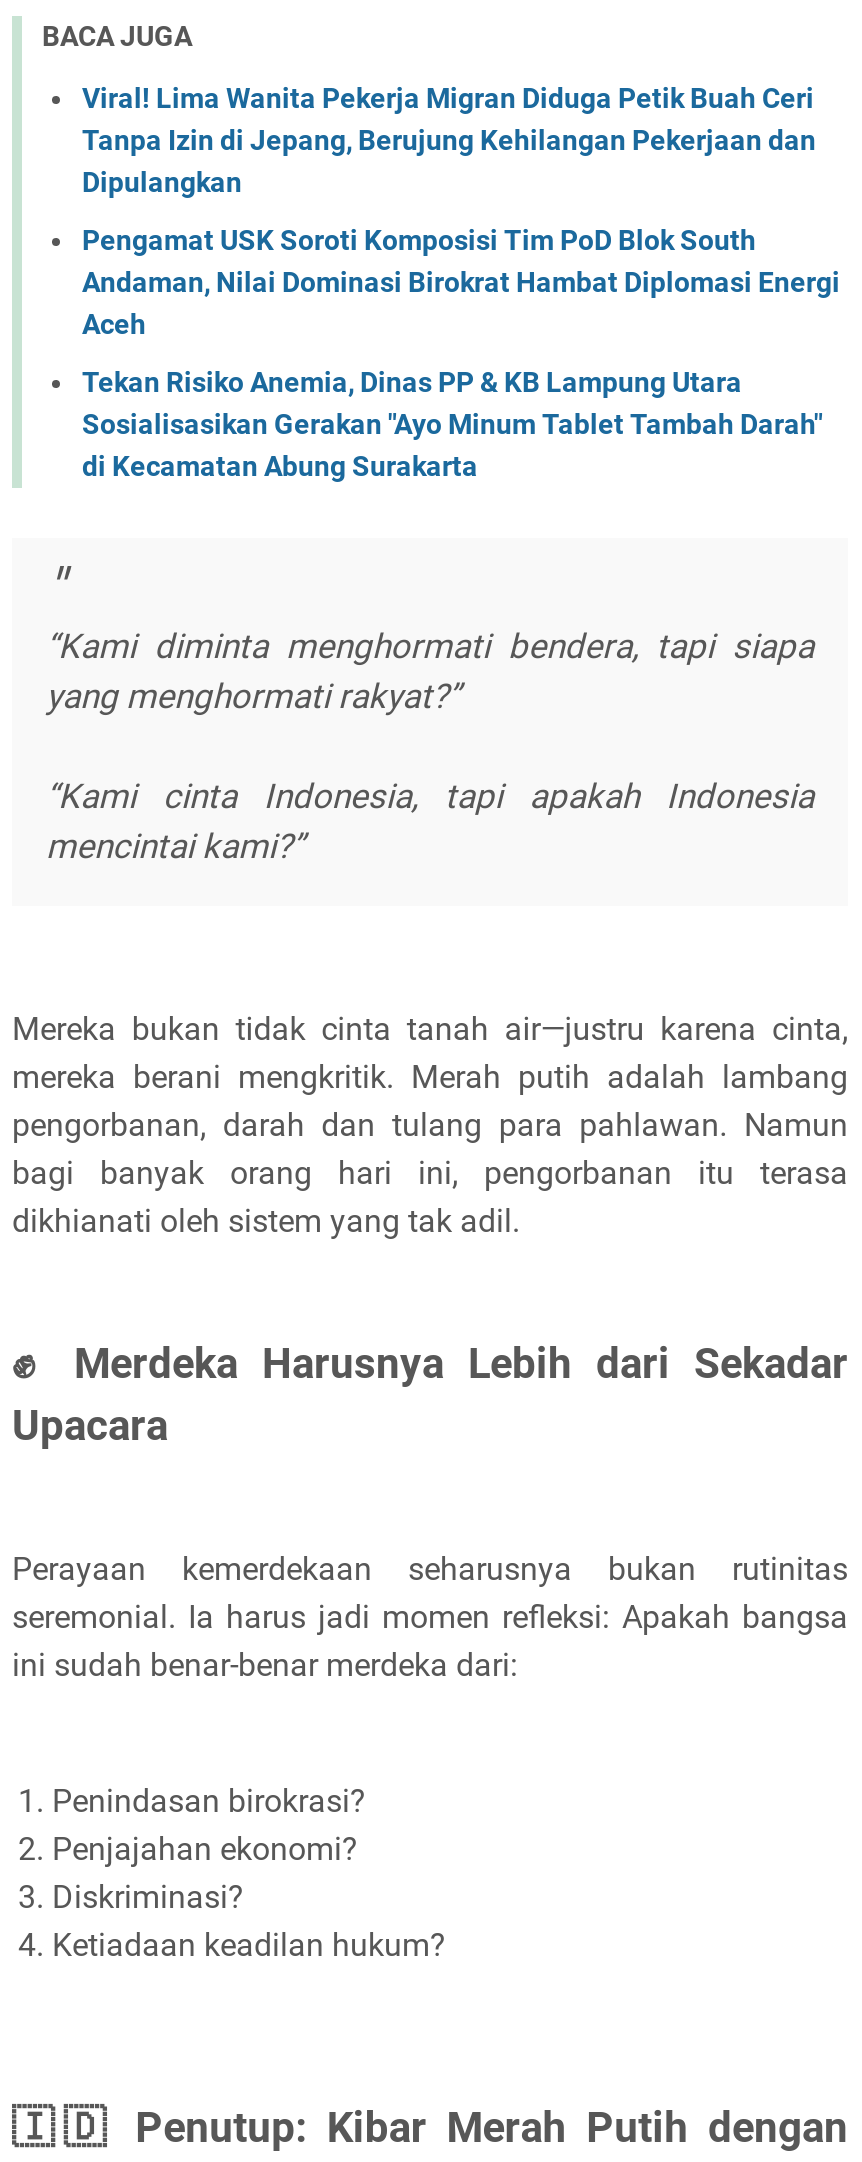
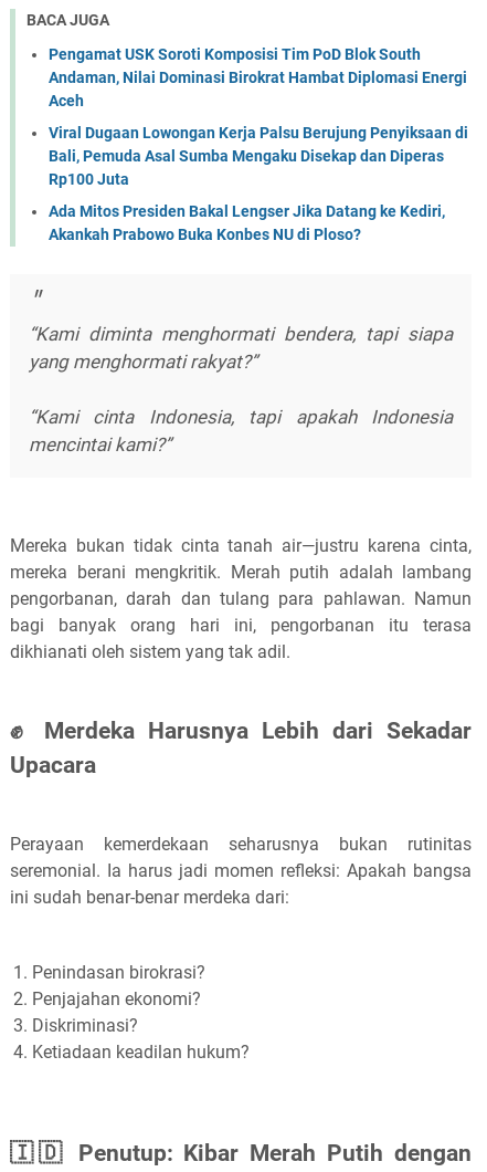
[82,82,816,198] Viral! Lima Wanita Pekerja Migran Diduga Petik Buah Ceri | Tanpa Izin di Jepang, Berujung Kehilangan Pekerjaan dan | Dipulangkan -> none
moved [82,224,840,340] -> [49,45,467,109]: Pengamat USK Soroti Komposisi Tim PoD Blok South | Andaman, Nilai Dominasi Birokrat Hambat Diplomasi Energi | Aceh
[82,366,822,482] Tekan Risiko Anemia, Dinas PP & KB Lampung Utara | Sosialisasikan Gerakan "Ayo Minum Tablet Tambah Darah" | di Kecamatan Abung Surakarta -> [49,124,468,243] Viral Dugaan Lowongan Kerja Palsu Berujung Penyiksaan di | Bali, Pemuda Asal Sumba Mengaku Disekap dan Diperas | Rp100 Juta | Ada Mitos Presiden Bakal Lengser Jika Datang ke Kediri, | Akankah Prabowo Buka Konbes NU di Ploso?

